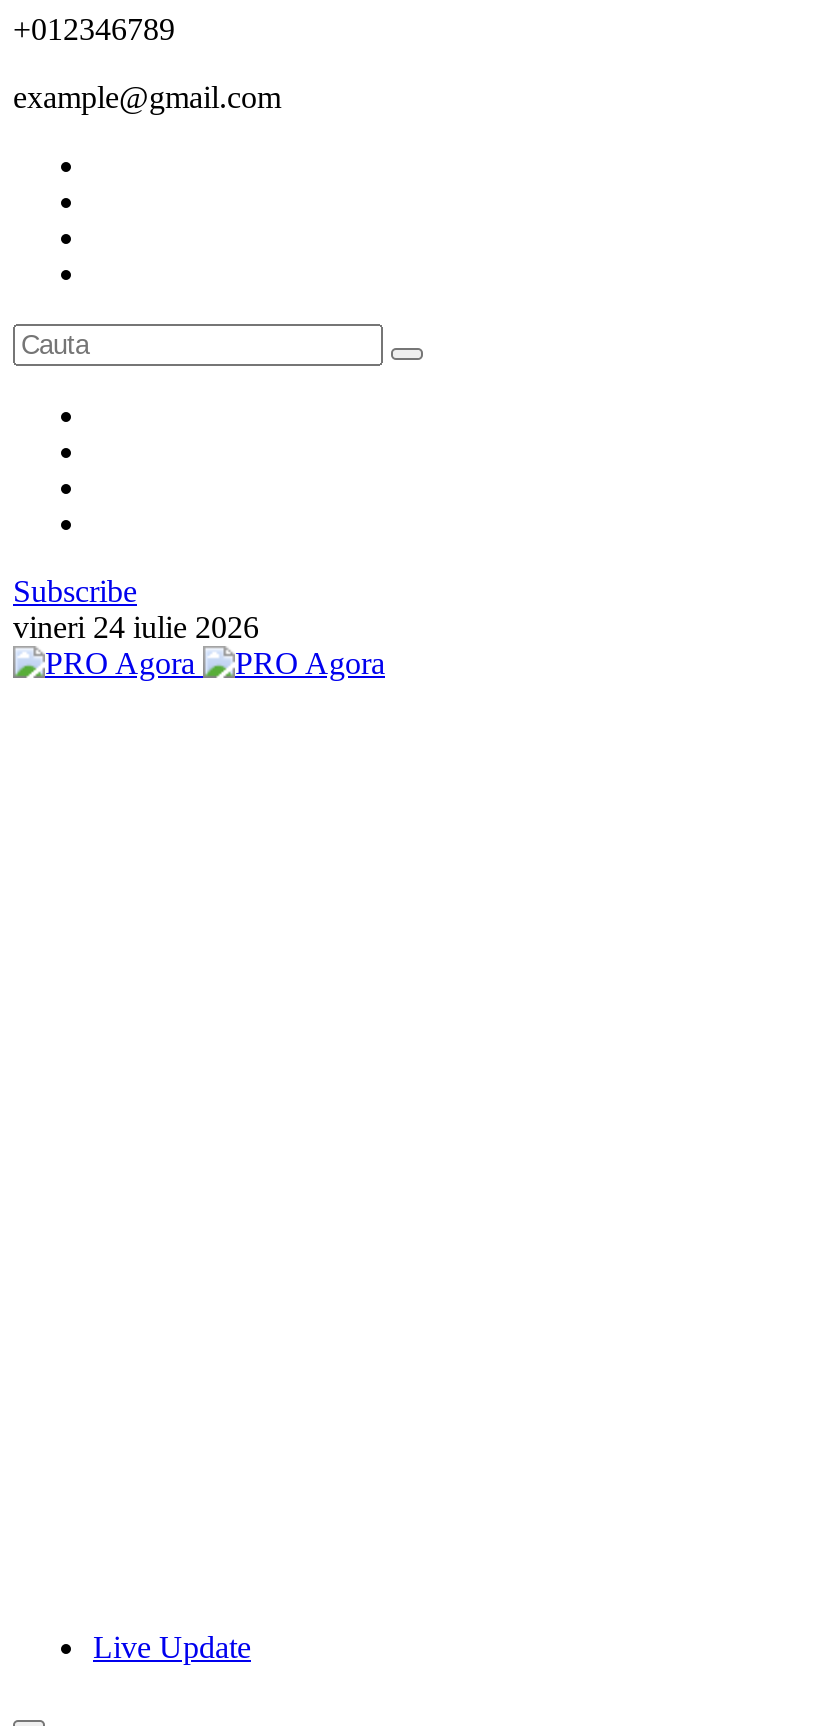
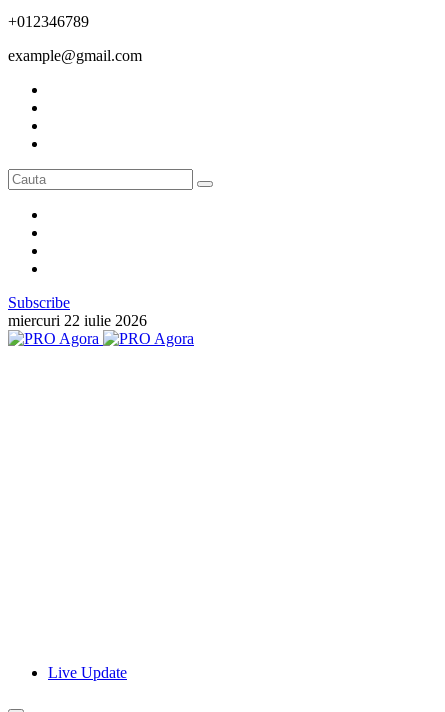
[13,610,259,644] vineri 24 iulie 2026 -> [8,312,147,329] miercuri 22 iulie 2026

